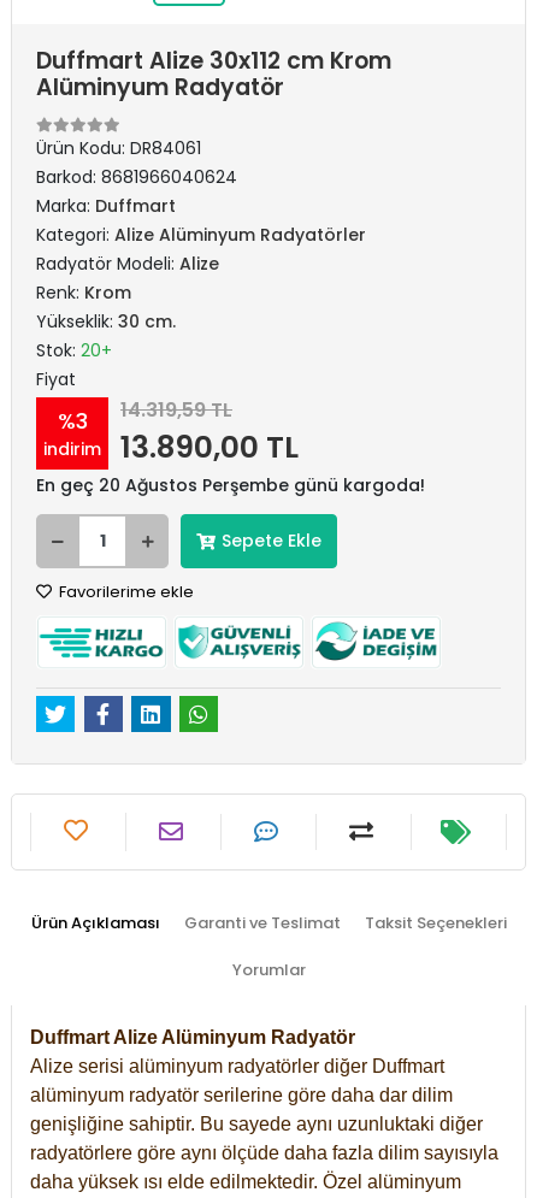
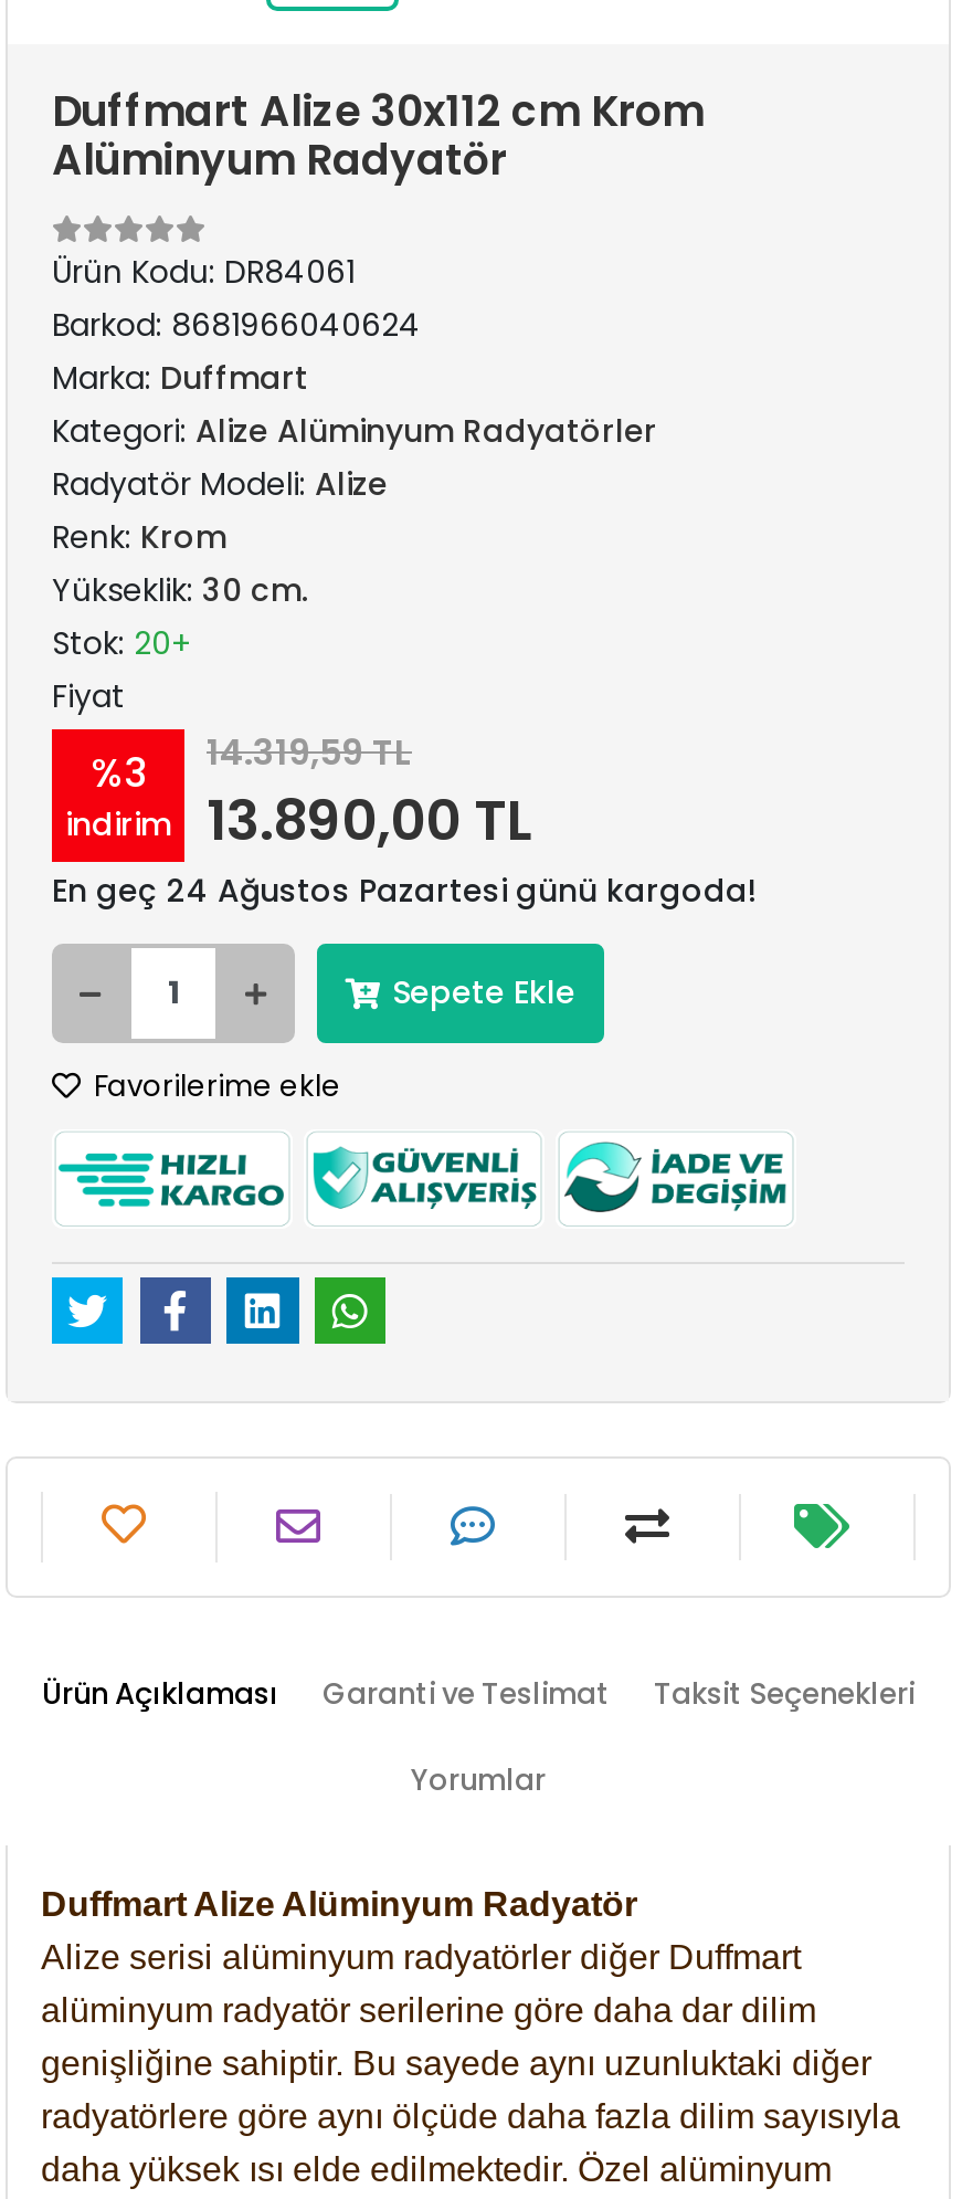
[36,473,425,497] En geç 20 Ağustos Perşembe günü kargoda! -> [52,869,757,913] En geç 24 Ağustos Pazartesi günü kargoda!

